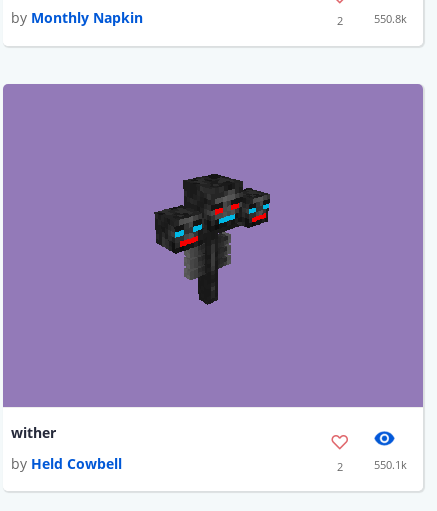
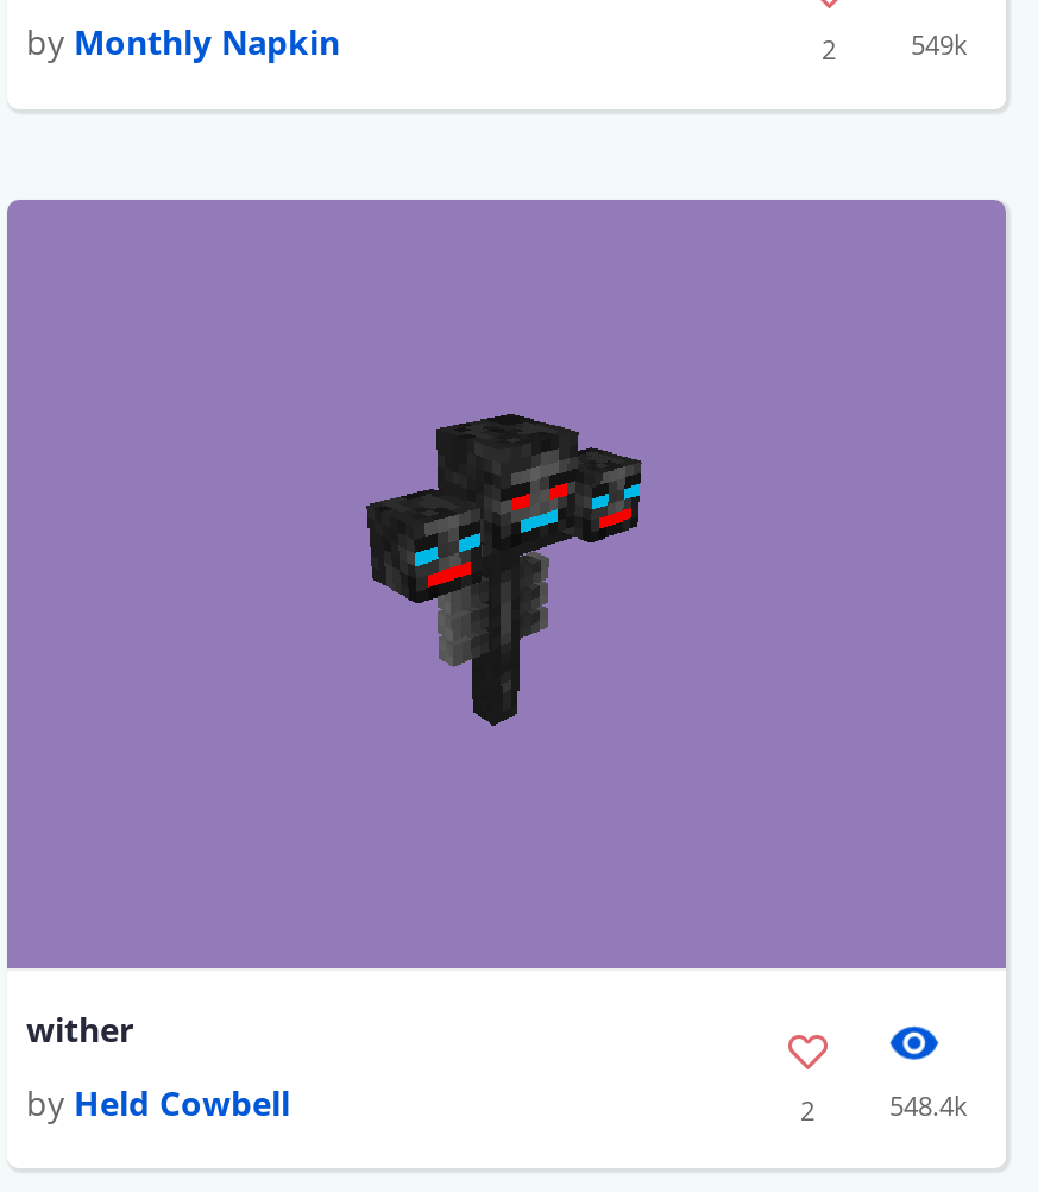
[374,11,407,26] 550.8k -> [911,27,968,63] 549k
[374,457,407,472] 550.1k -> [889,1086,968,1122] 548.4k

